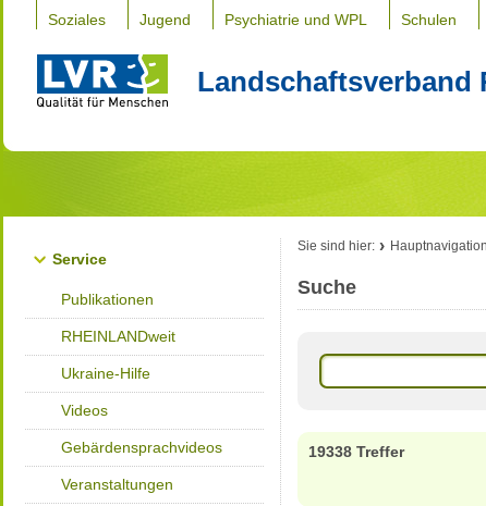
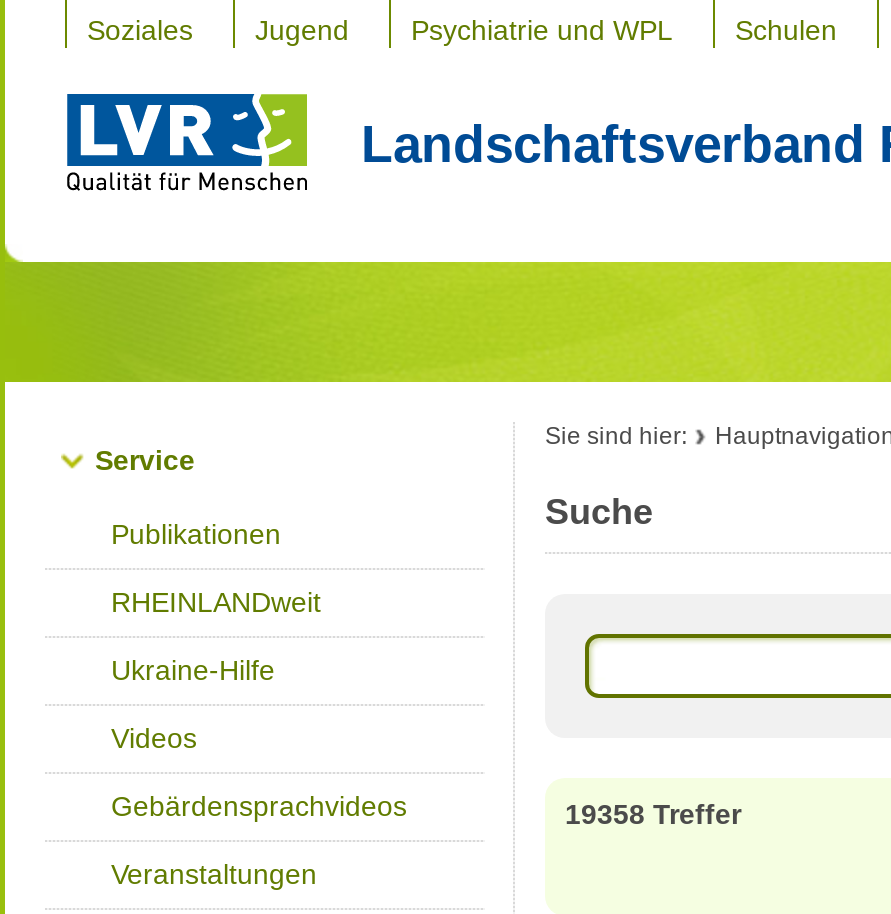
[308,443,404,460] 19338 Treffer -> [565,798,741,830] 19358 Treffer

